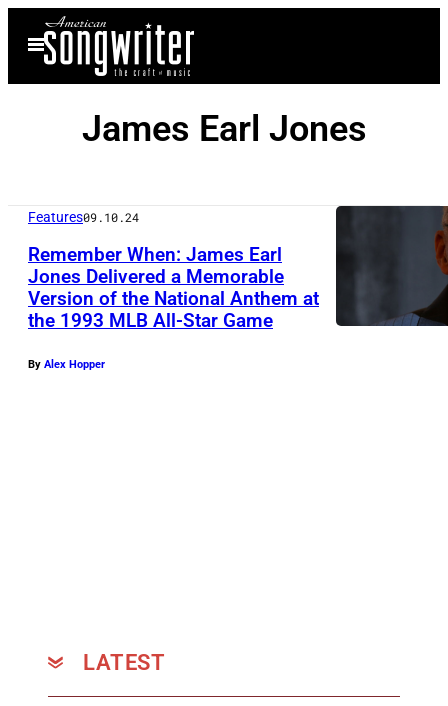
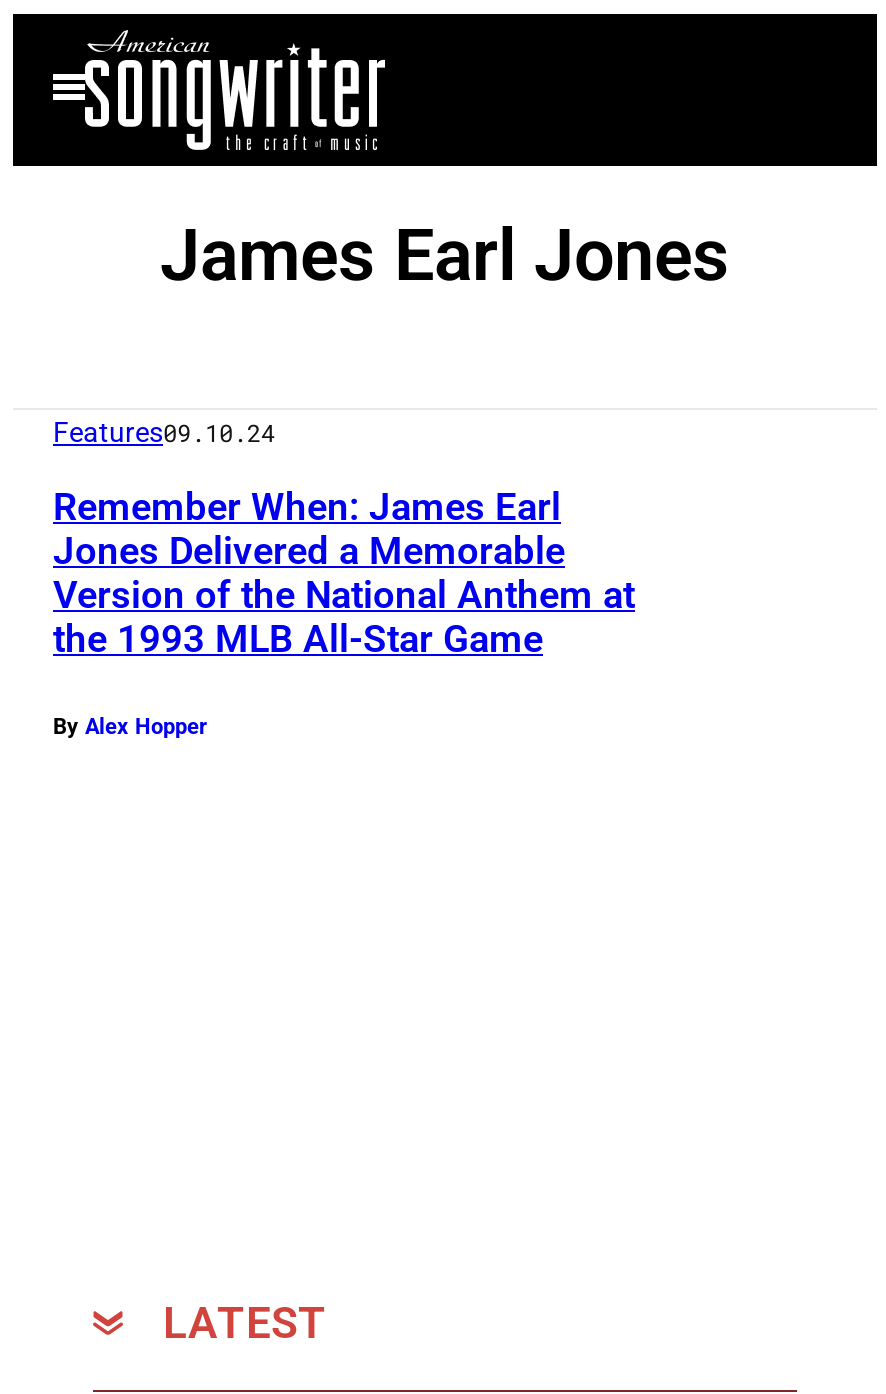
[335,205,445,327] [image] -> none

